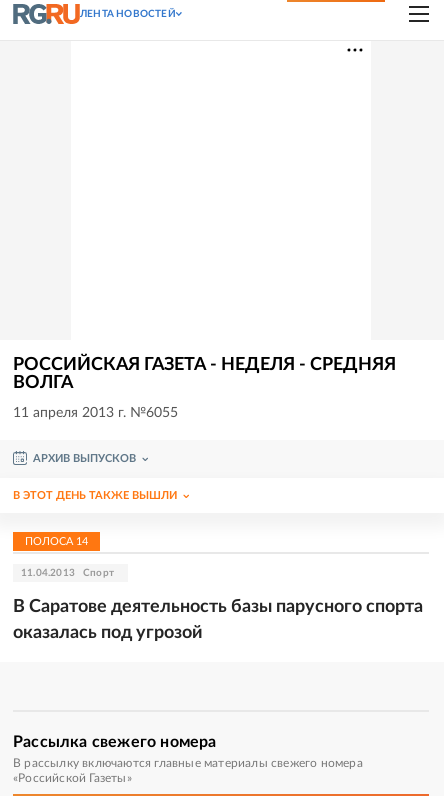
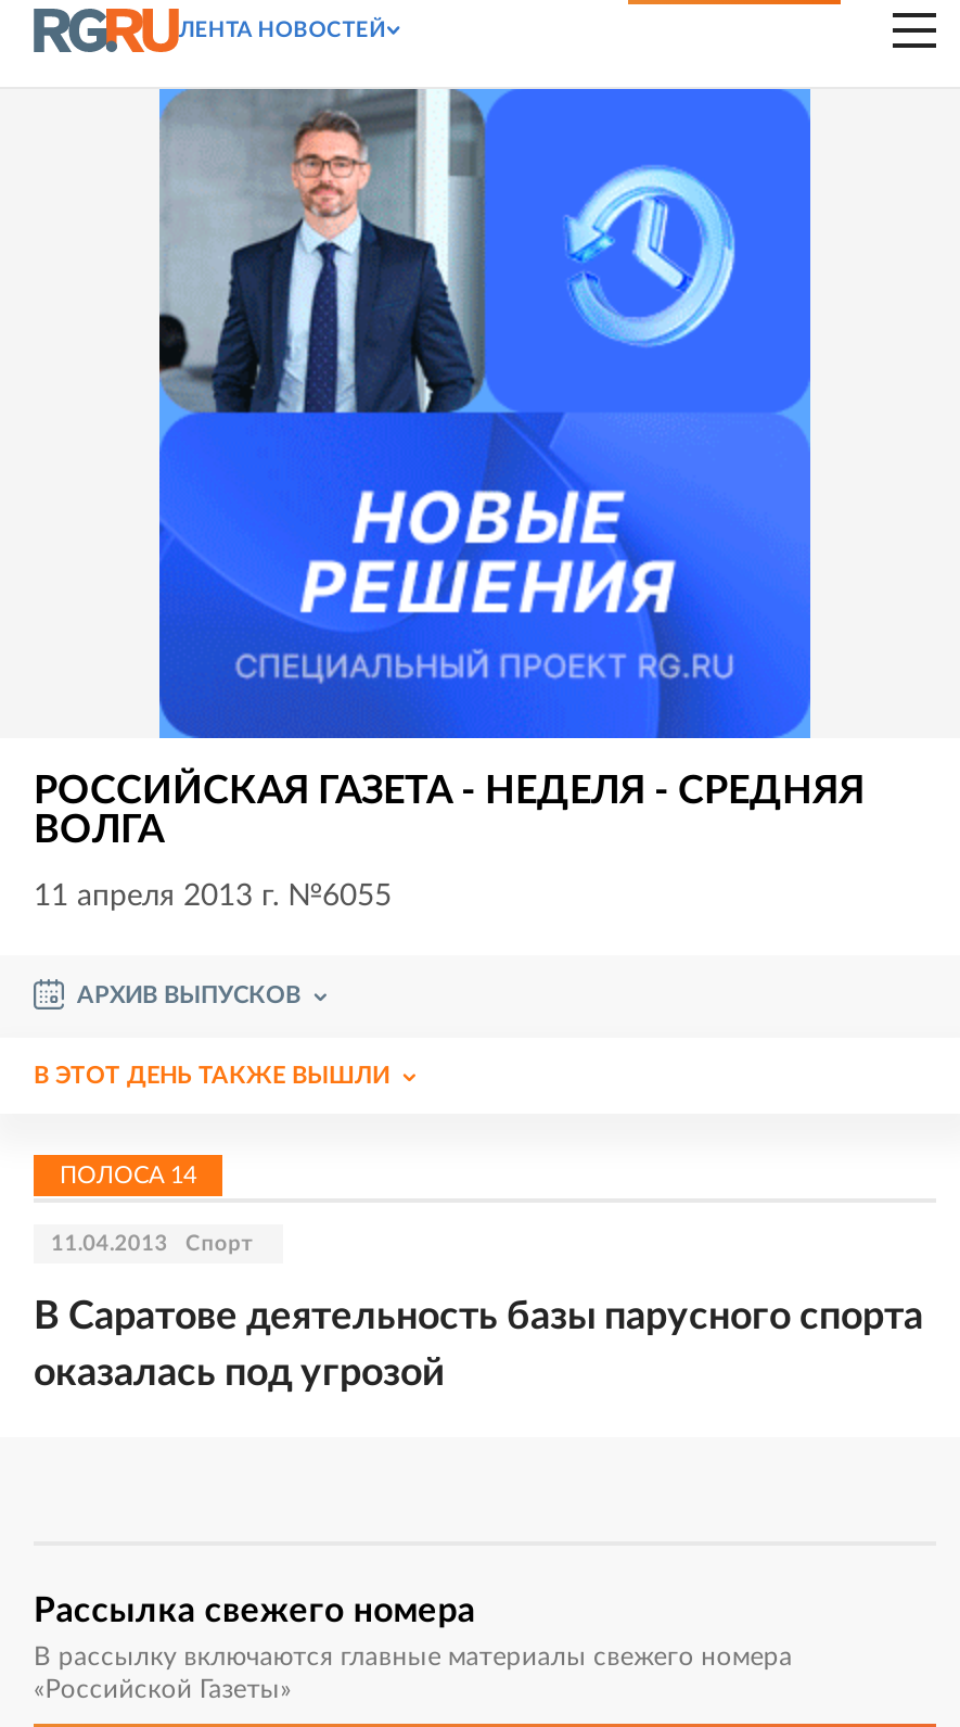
none -> [157,87,812,740] [image]

